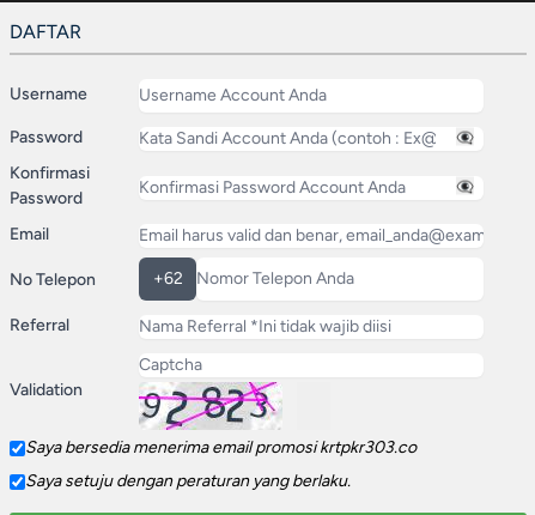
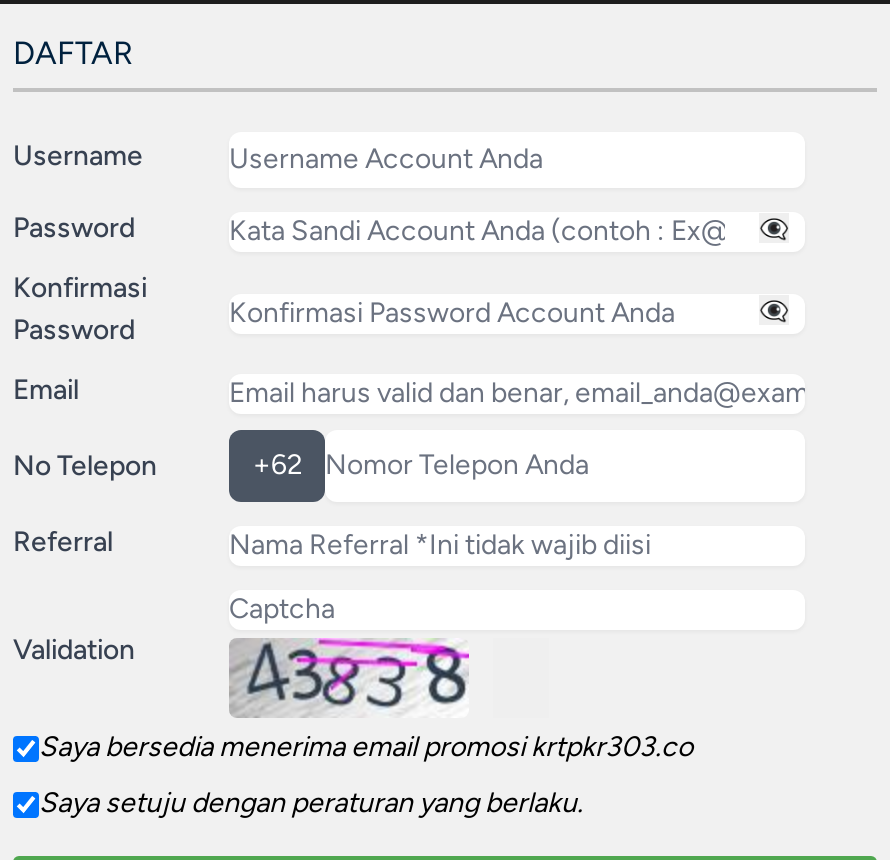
[139,381,281,430] [image] -> [229,638,471,718] [image]

